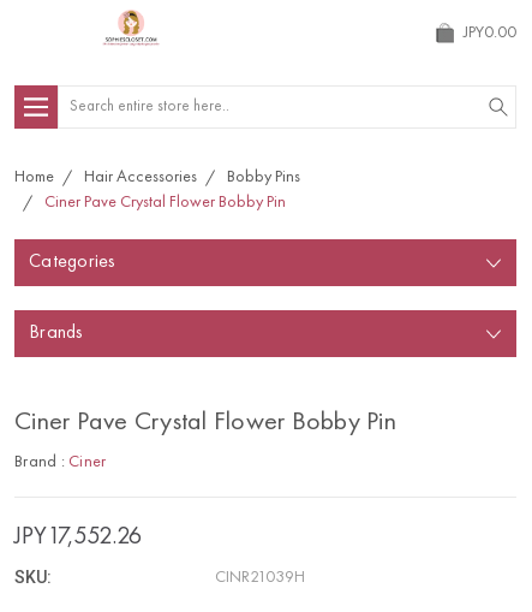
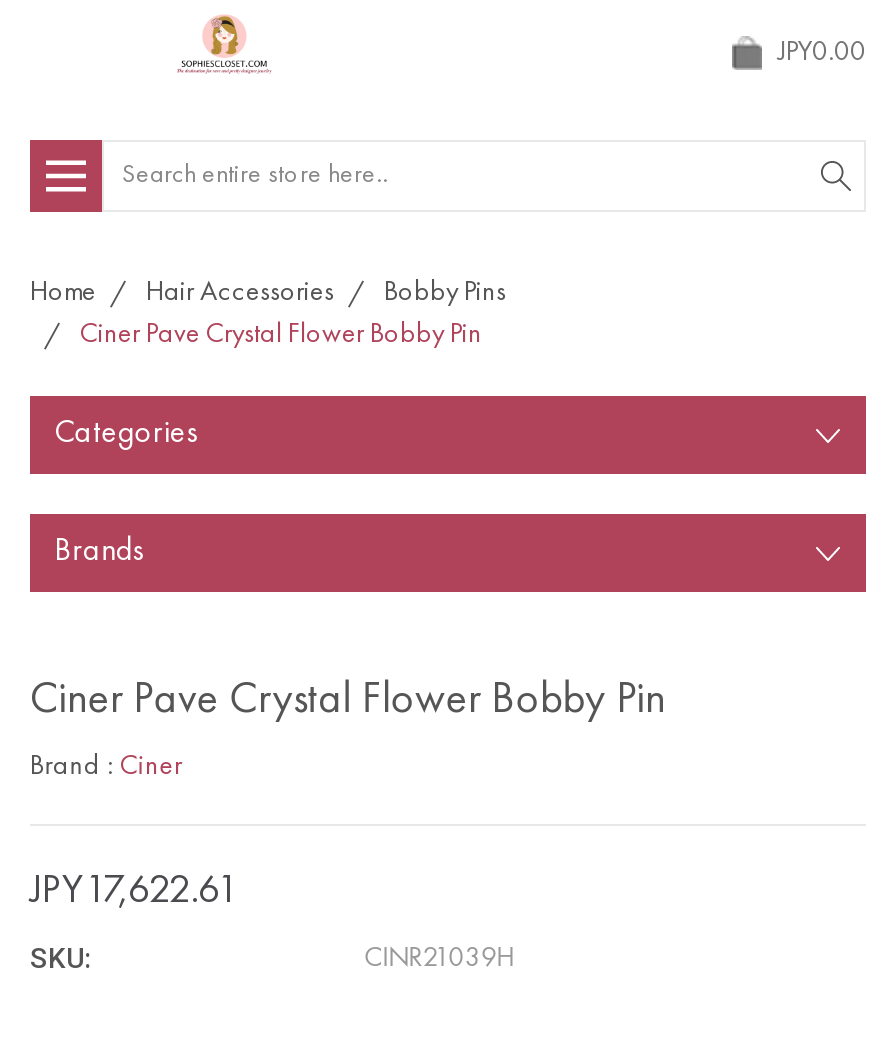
[14,525,142,549] JPY17,552.26 -> [30,872,238,912] JPY17,622.61

